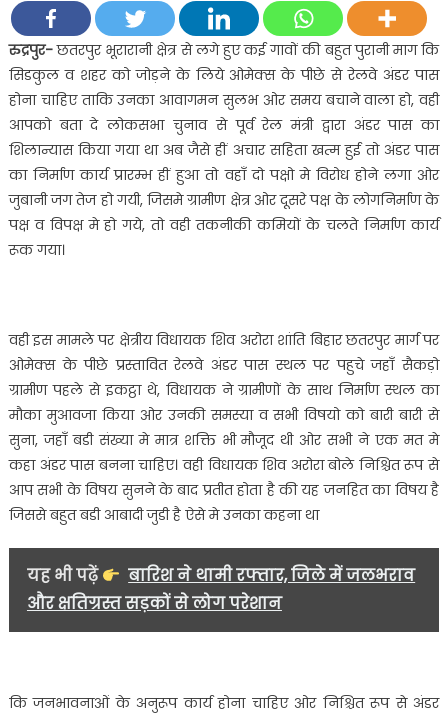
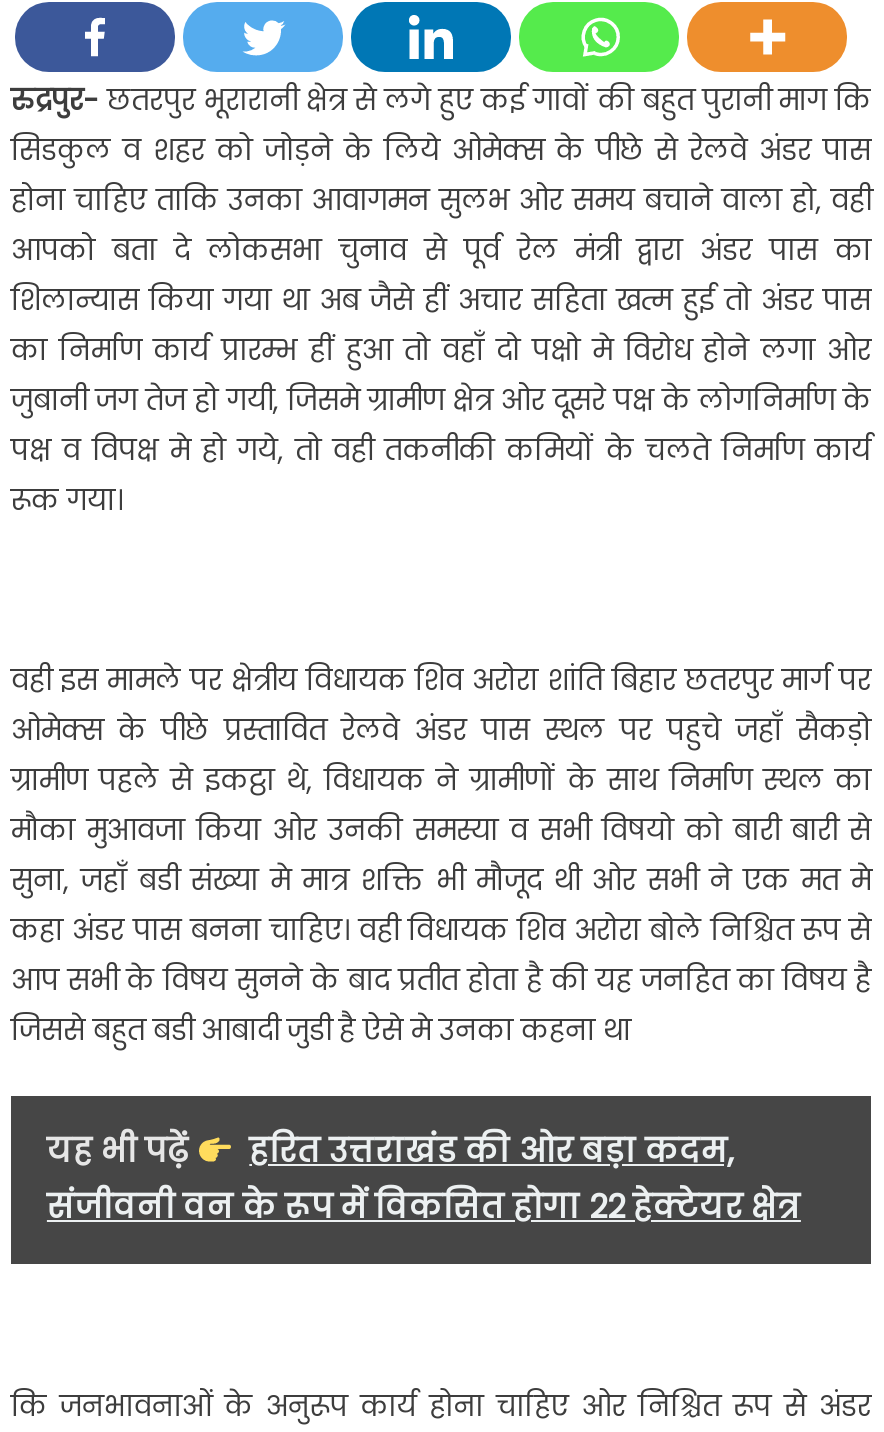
[27,564,415,615] बारिश ने थामी रफ्तार, जिले में जलभराव | और क्षतिग्रस्त सड़कों से लोग परेशान -> [47,1128,801,1230] हरित उत्तराखंड की ओर बड़ा कदम, | संजीवनी वन के रूप में विकसित होगा 22 हेक्टेयर क्षेत्र

